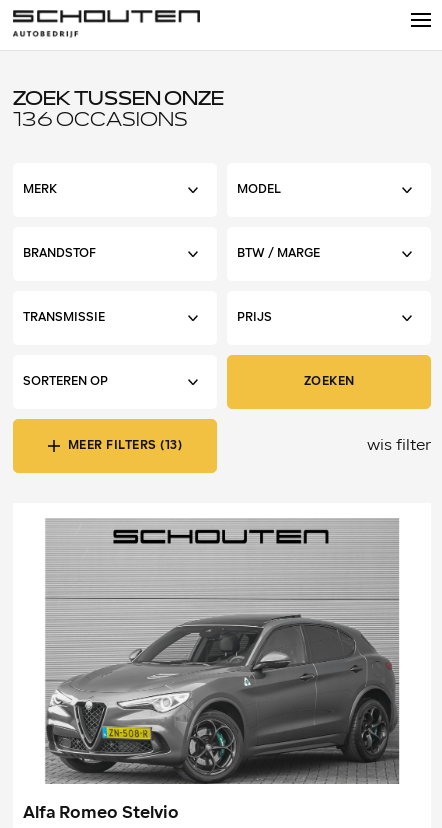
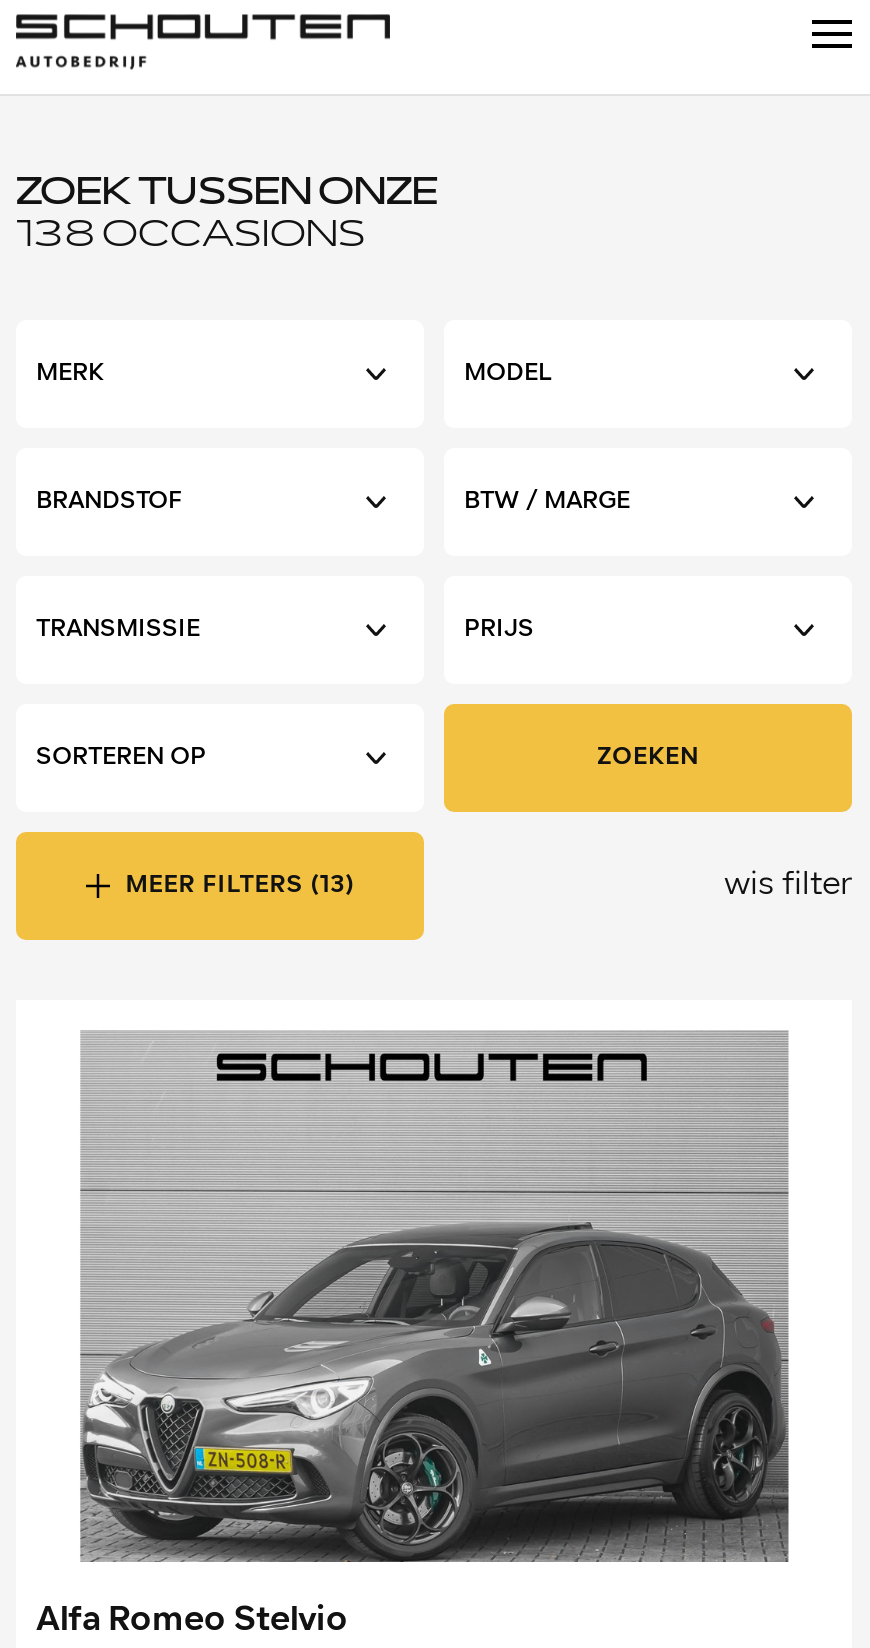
[13,112,188,133] 136 OCCASIONS -> [16,219,366,261] 138 OCCASIONS

